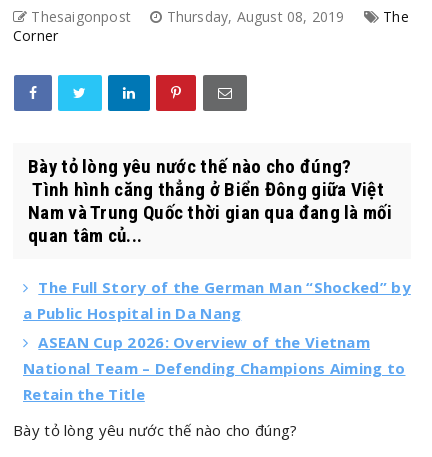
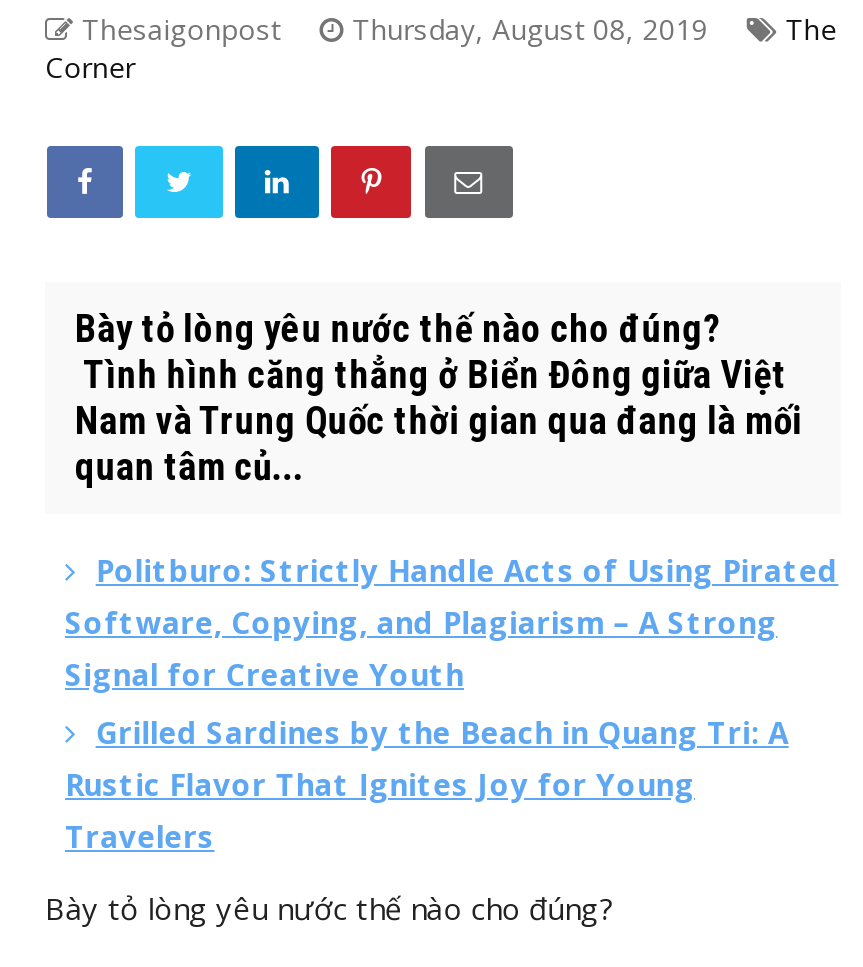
[23,277,411,404] The Full Story of the German Man “Shocked” by | a Public Hospital in Da Nang | ASEAN Cup 2026: Overview of the Vietnam | National Team – Defending Champions Aiming to | Retain the Title -> [65,550,838,856] Politburo: Strictly Handle Acts of Using Pirated | Software, Copying, and Plagiarism – A Strong | Signal for Creative Youth | Grilled Sardines by the Beach in Quang Tri: A | Rustic Flavor That Ignites Joy for Young | Travelers

